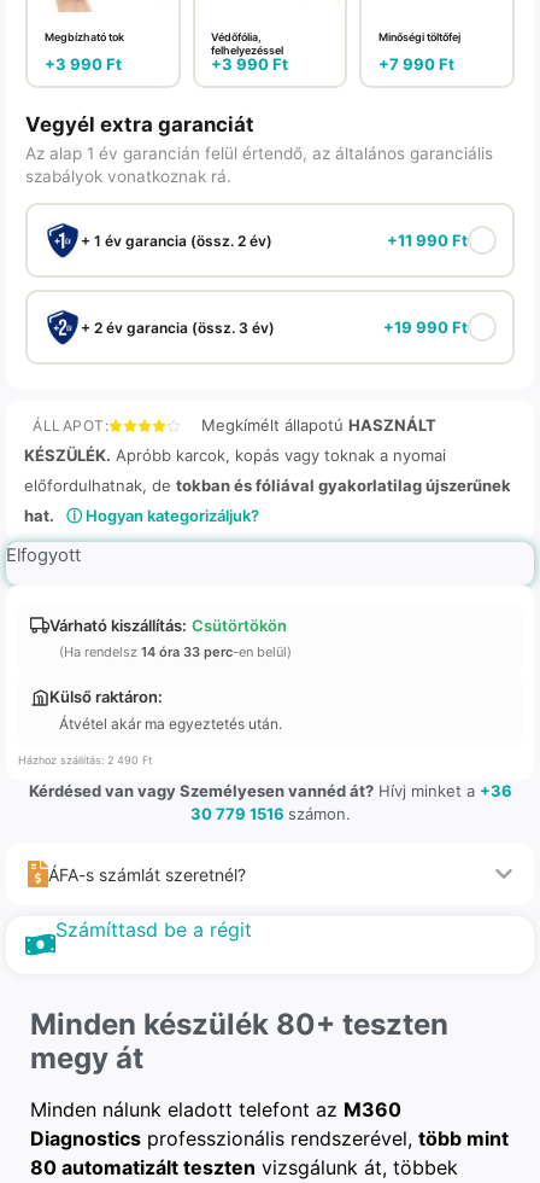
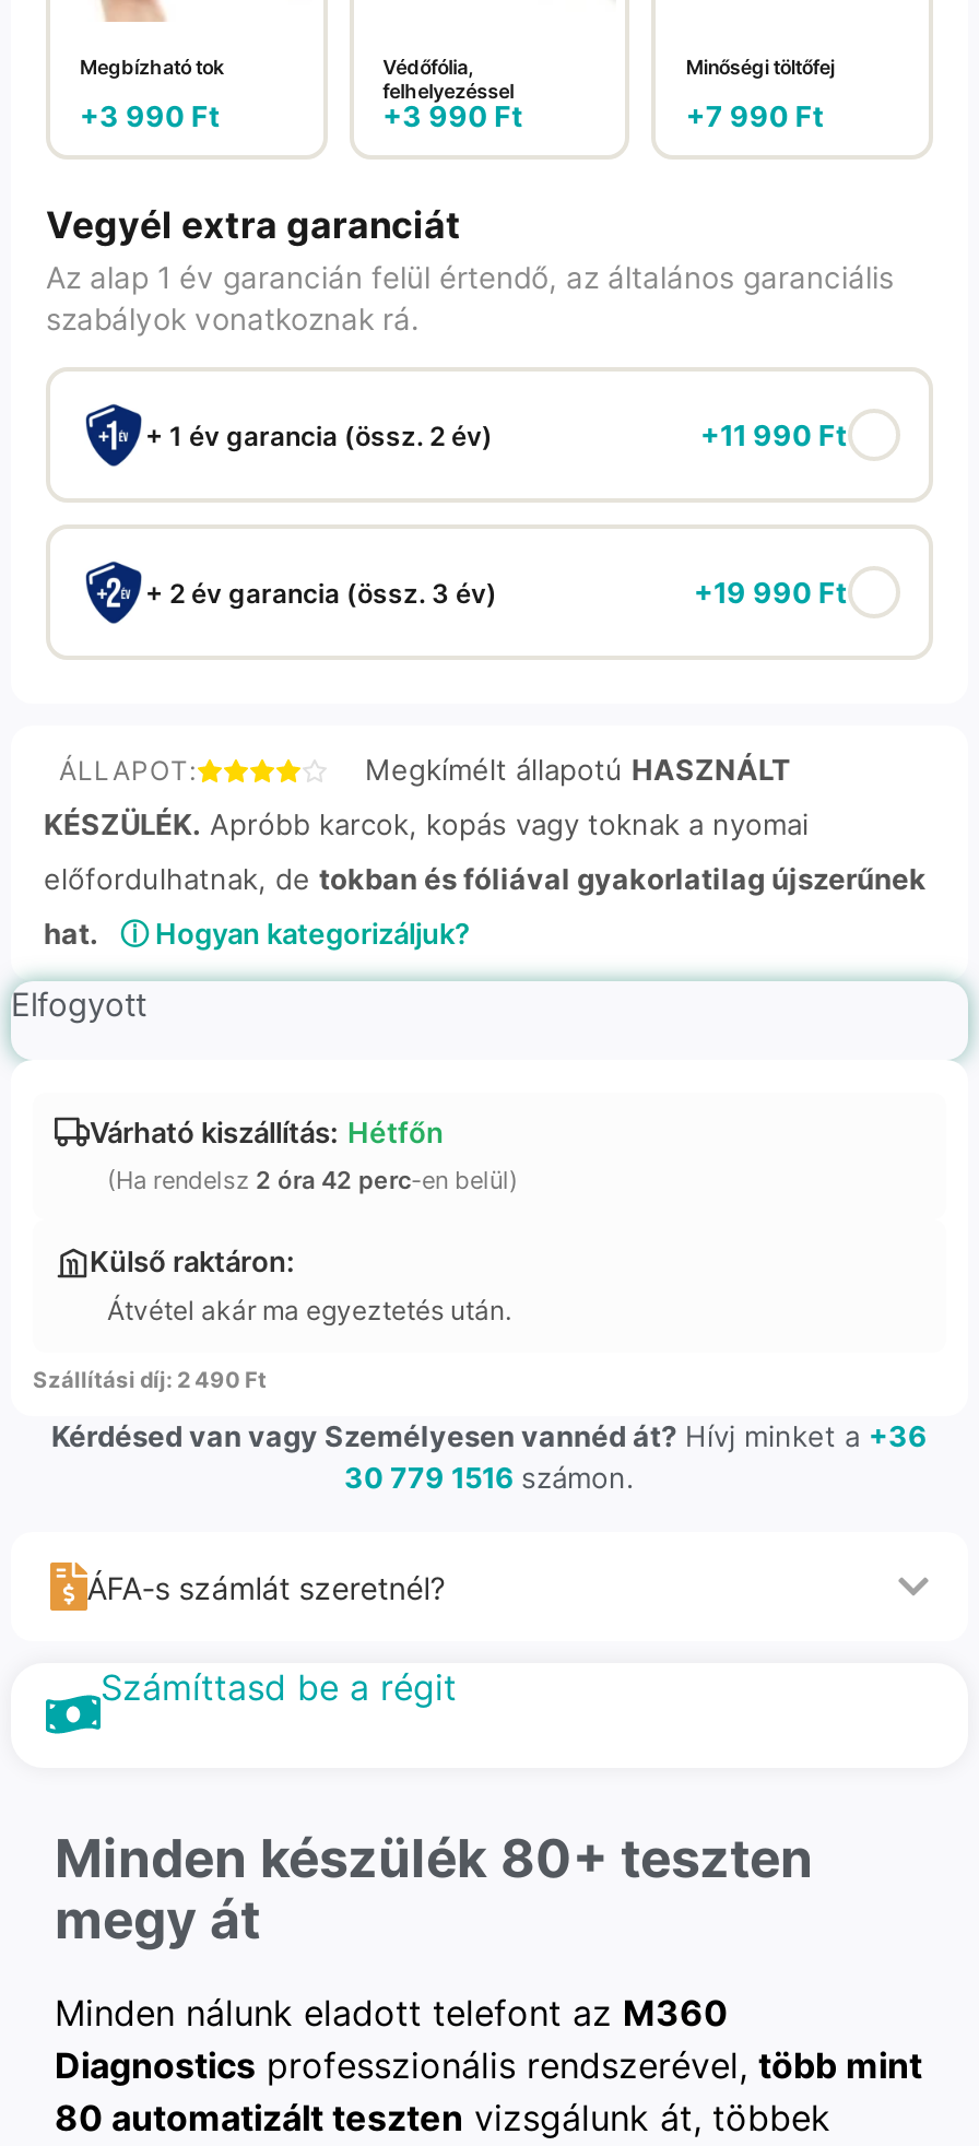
[49,616,287,636] Várható kiszállítás: Csütörtökön -> [90,1116,444,1151] Várható kiszállítás: Hétfőn
[59,644,292,661] (Ha rendelsz 14 óra 33 perc-en belül) -> [107,1166,518,1196] (Ha rendelsz 2 óra 42 perc-en belül)
[18,754,152,767] Házhoz szállítás: 2 490 Ft -> [33,1367,267,1393] Szállítási díj: 2 490 Ft

